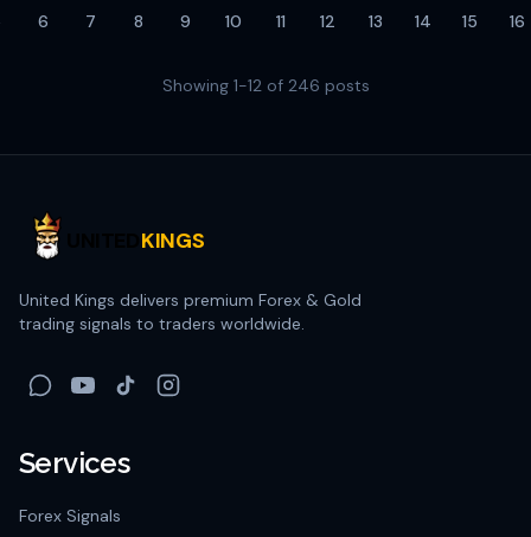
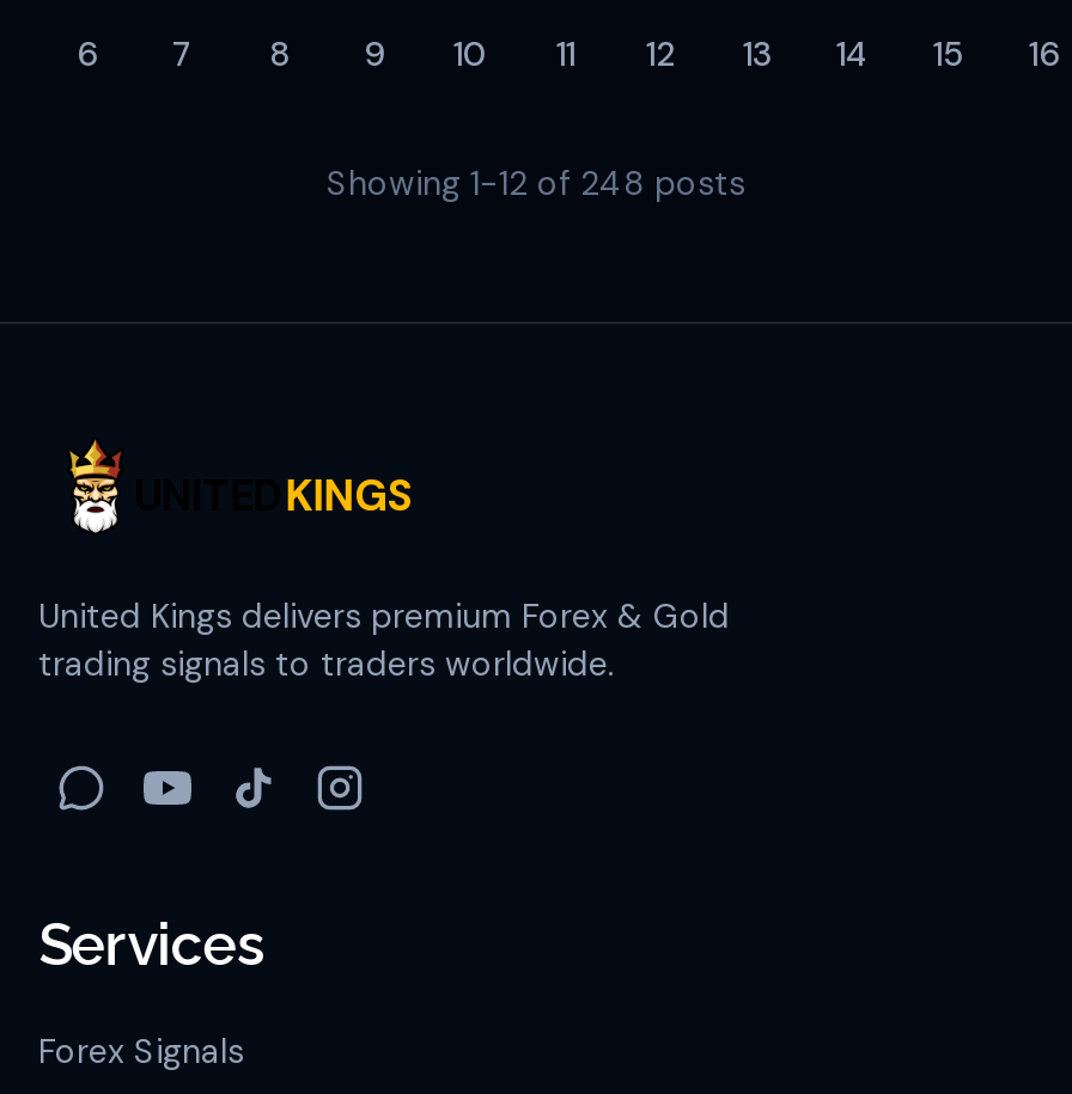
[162,75,369,96] Showing 1-12 of 246 posts -> [327,161,745,204] Showing 1-12 of 248 posts

